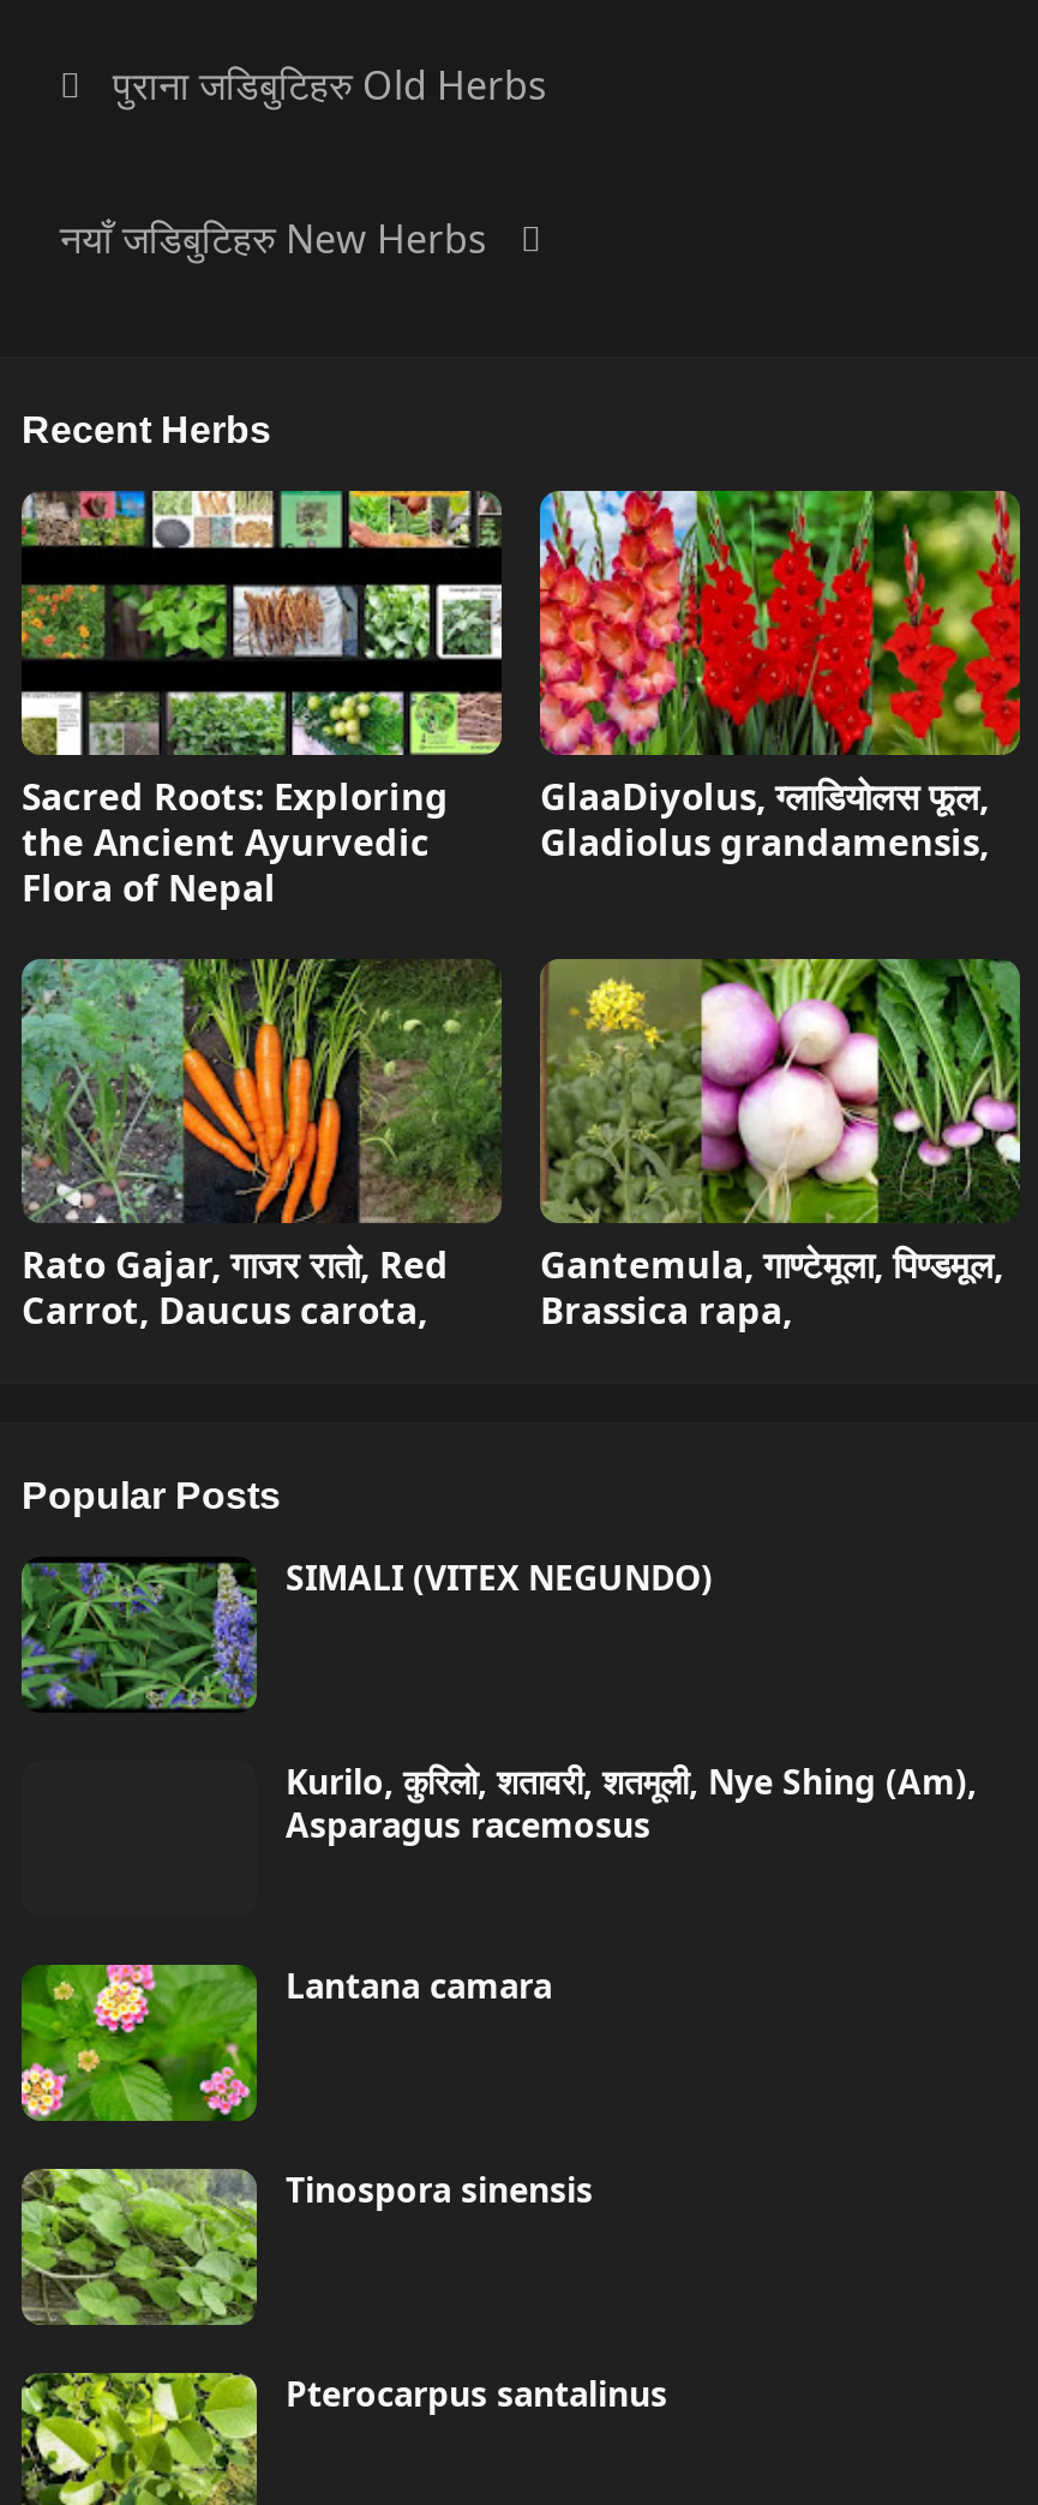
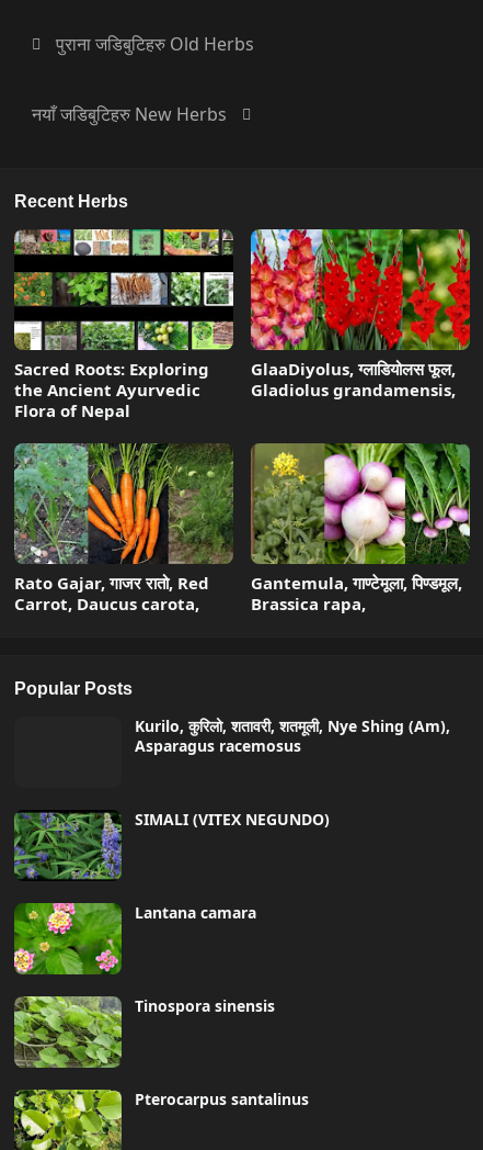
moved [19,1554,713,1710] -> [13,809,330,880]: [image] | SIMALI (VITEX NEGUNDO)
moved [286,1758,977,1847] -> [135,715,450,756]: Kurilo, कुरिलो, शतावरी, शतमूली, Nye Shing (Am), | Asparagus racemosus

